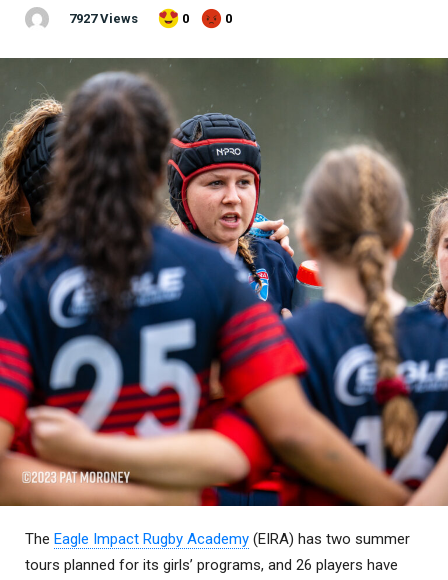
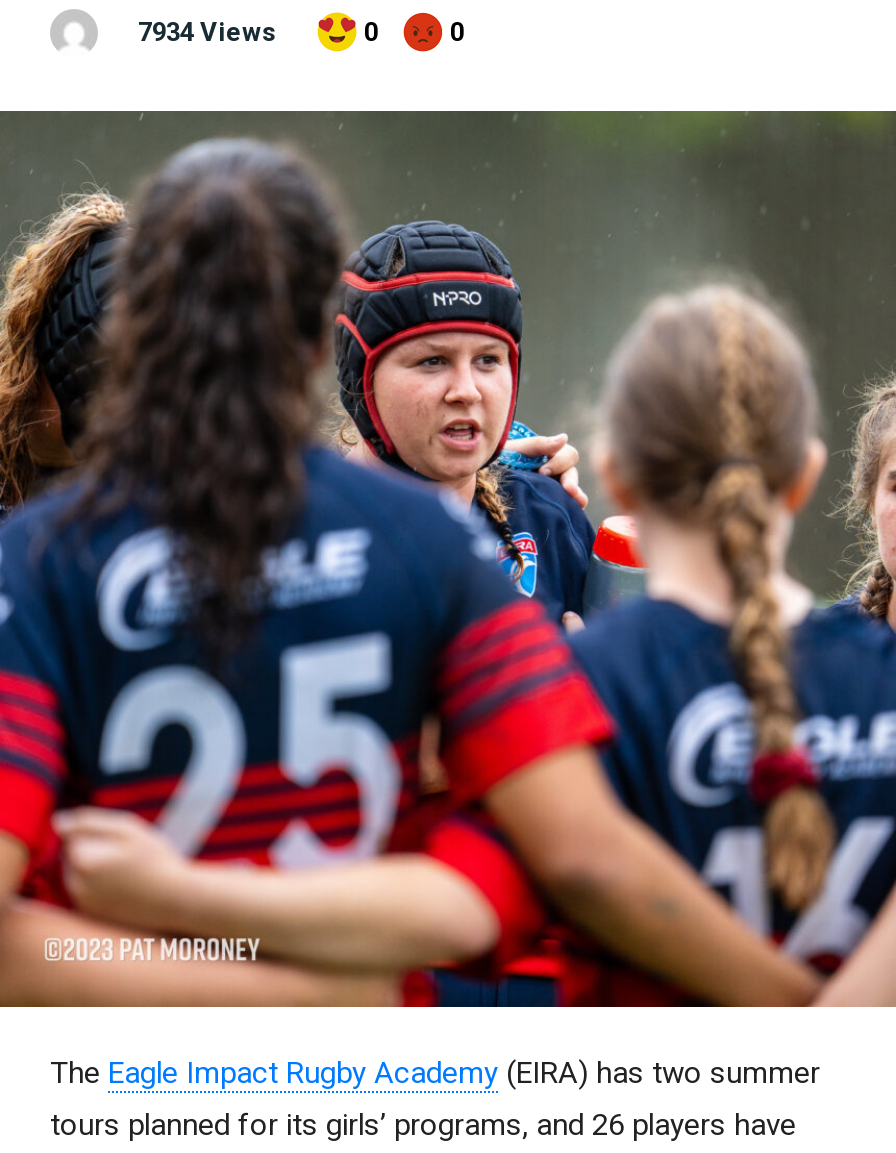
[69,11,138,26] 7927 Views -> [138,17,276,47] 7934 Views

